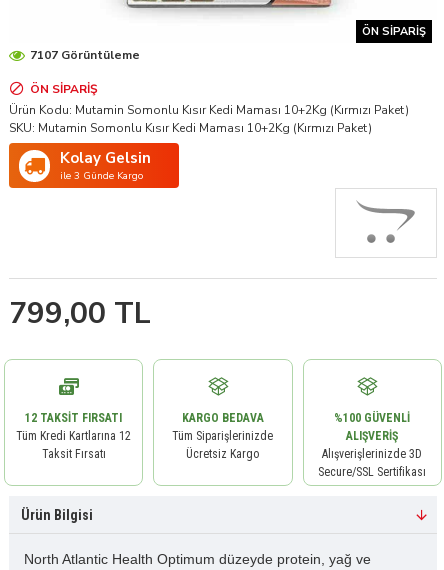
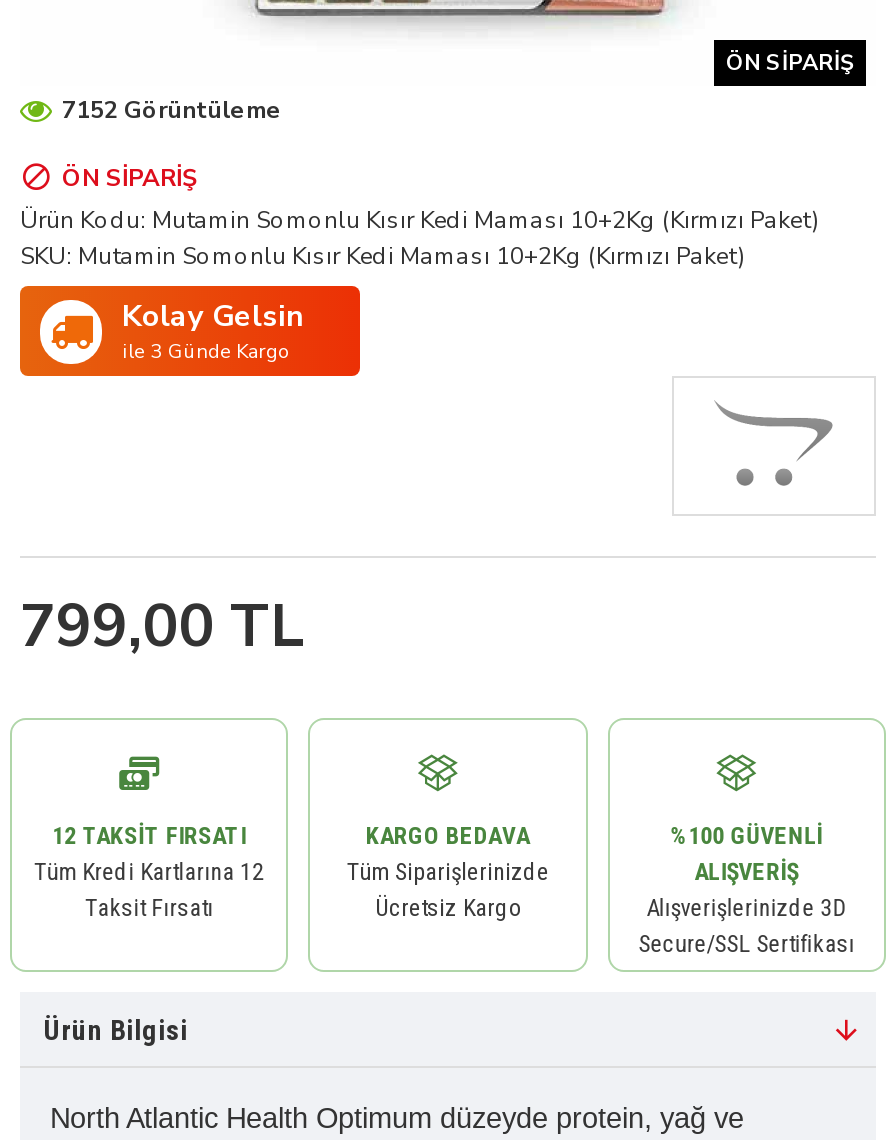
[30,47,140,63] 7107 Görüntüleme -> [62,94,282,126] 7152 Görüntüleme

